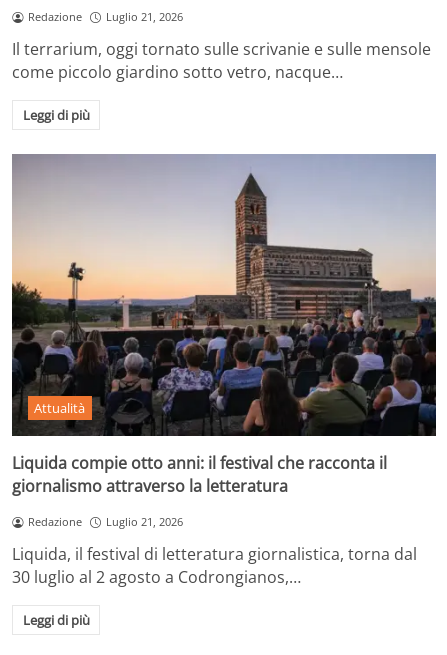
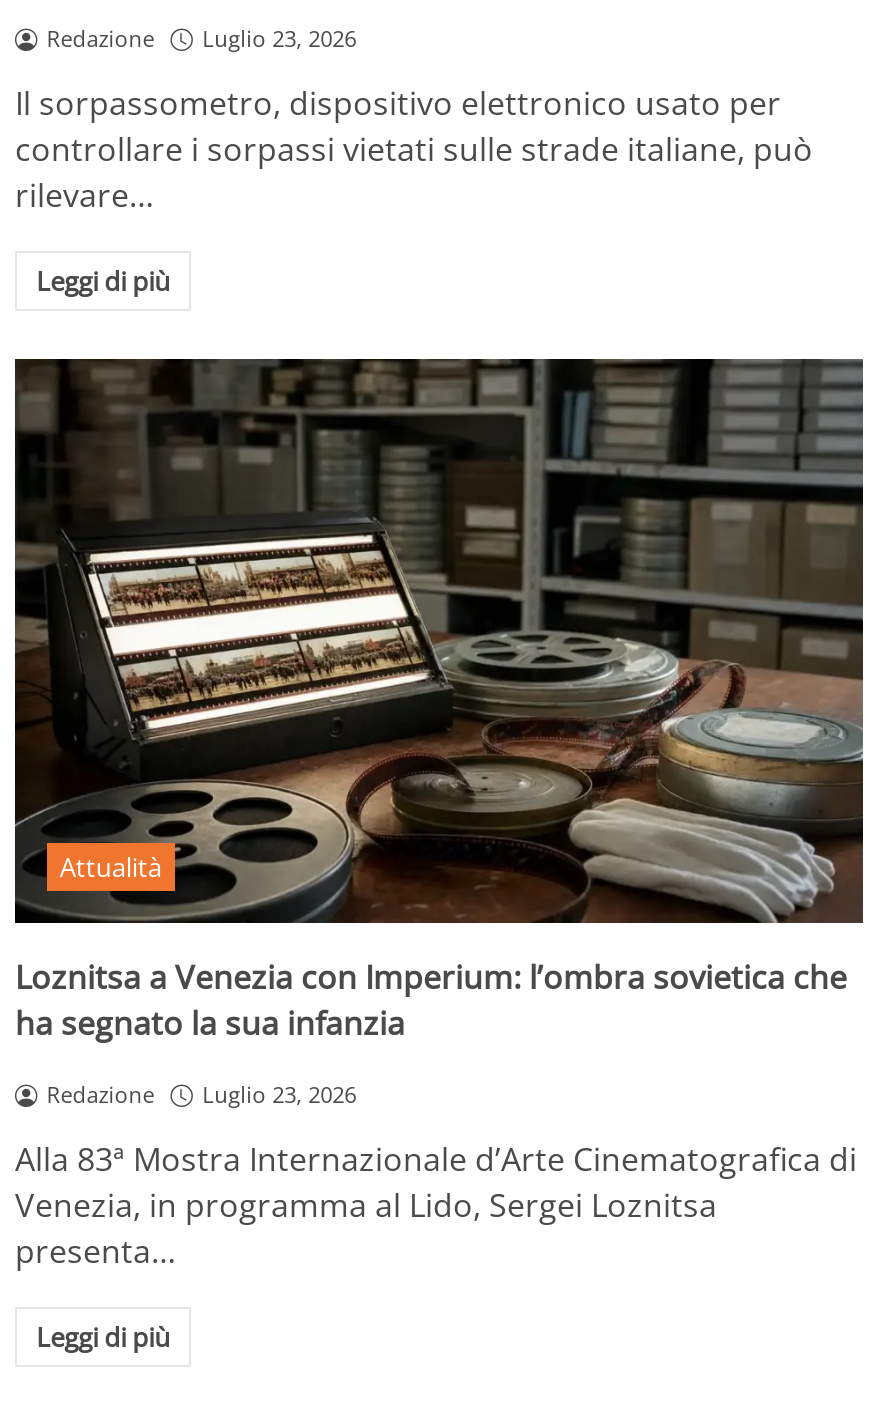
[28,9,183,24] Redazione Luglio 21, 2026 -> [47,23,356,53] Redazione Luglio 23, 2026
[12,38,431,83] Il terrarium, oggi tornato sulle scrivanie e sulle mensole | come piccolo giardino sotto vetro, nacque… -> [15,81,813,217] Il sorpassometro, dispositivo elettronico usato per | controllare i sorpassi vietati sulle strade italiane, può | rilevare…
[11,154,437,497] [image] | Liquida compie otto anni: il festival che racconta il | giornalismo attraverso la letteratura -> [13,357,865,1045] [image] | Loznitsa a Venezia con Imperium: l’ombra sovietica che | ha segnato la sua infanzia
[28,514,183,529] Redazione Luglio 21, 2026 -> [47,1079,356,1109] Redazione Luglio 23, 2026
[12,543,417,588] Liquida, il festival di letteratura giornalistica, torna dal | 30 luglio al 2 agosto a Codrongianos,… -> [15,1137,857,1273] Alla 83ª Mostra Internazionale d’Arte Cinematografica di | Venezia, in programma al Lido, Sergei Loznitsa | presenta…

